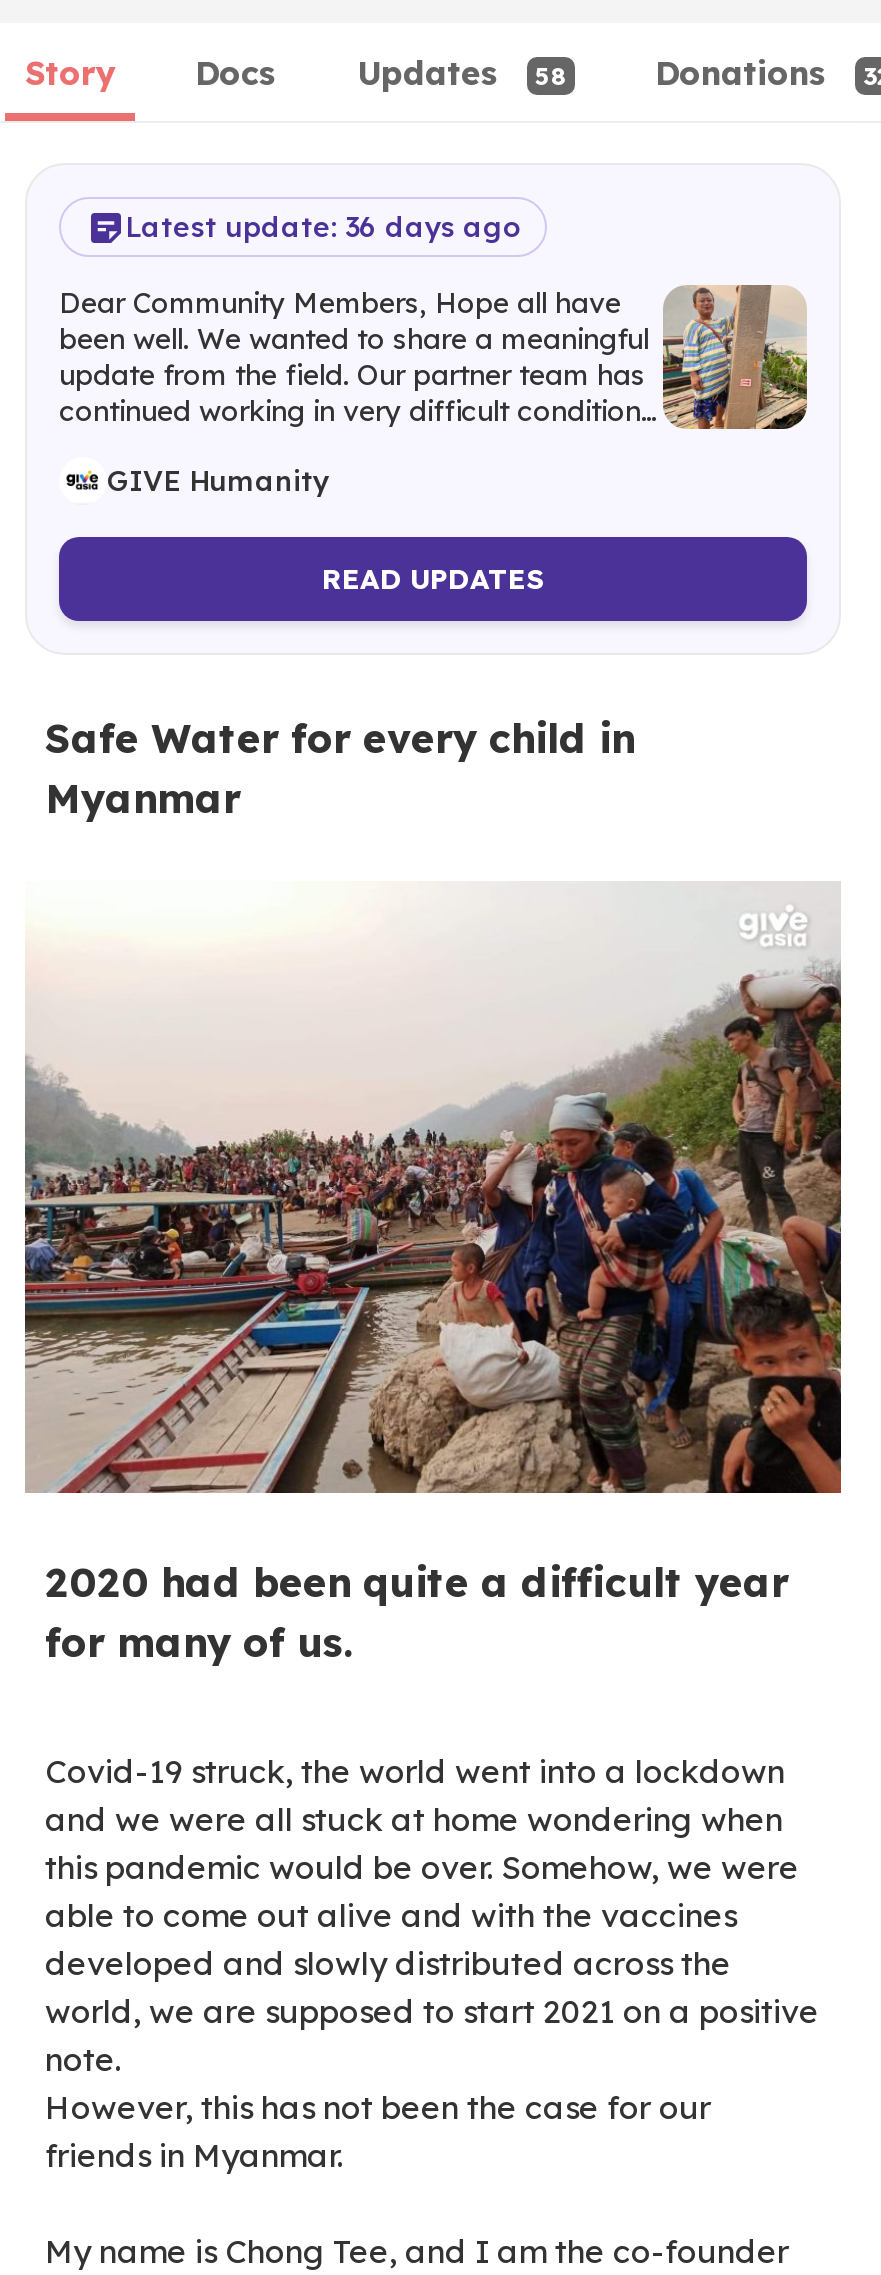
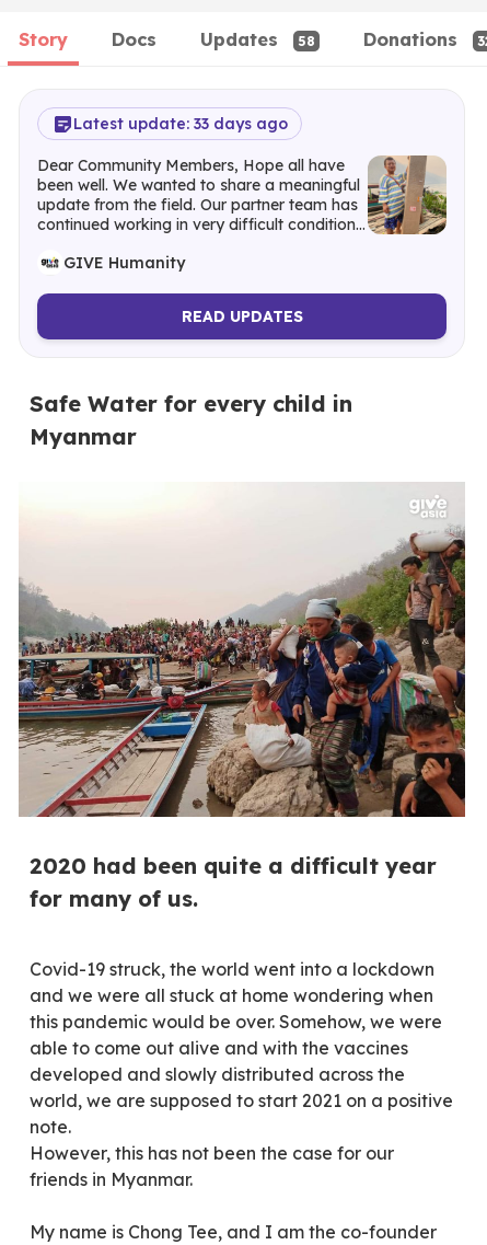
[125,209,521,245] Latest update: 36 days ago -> [73,114,288,134] Latest update: 33 days ago

